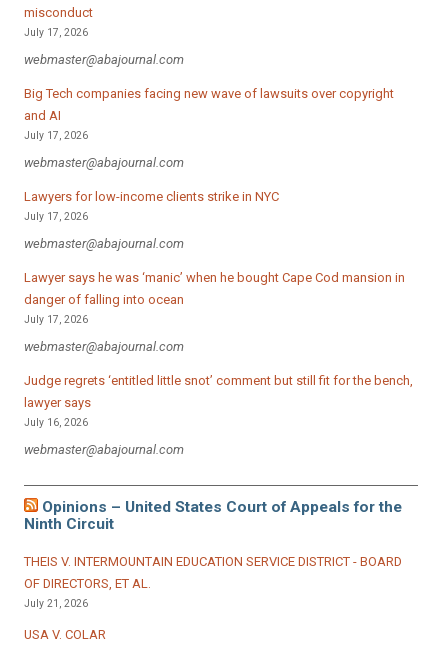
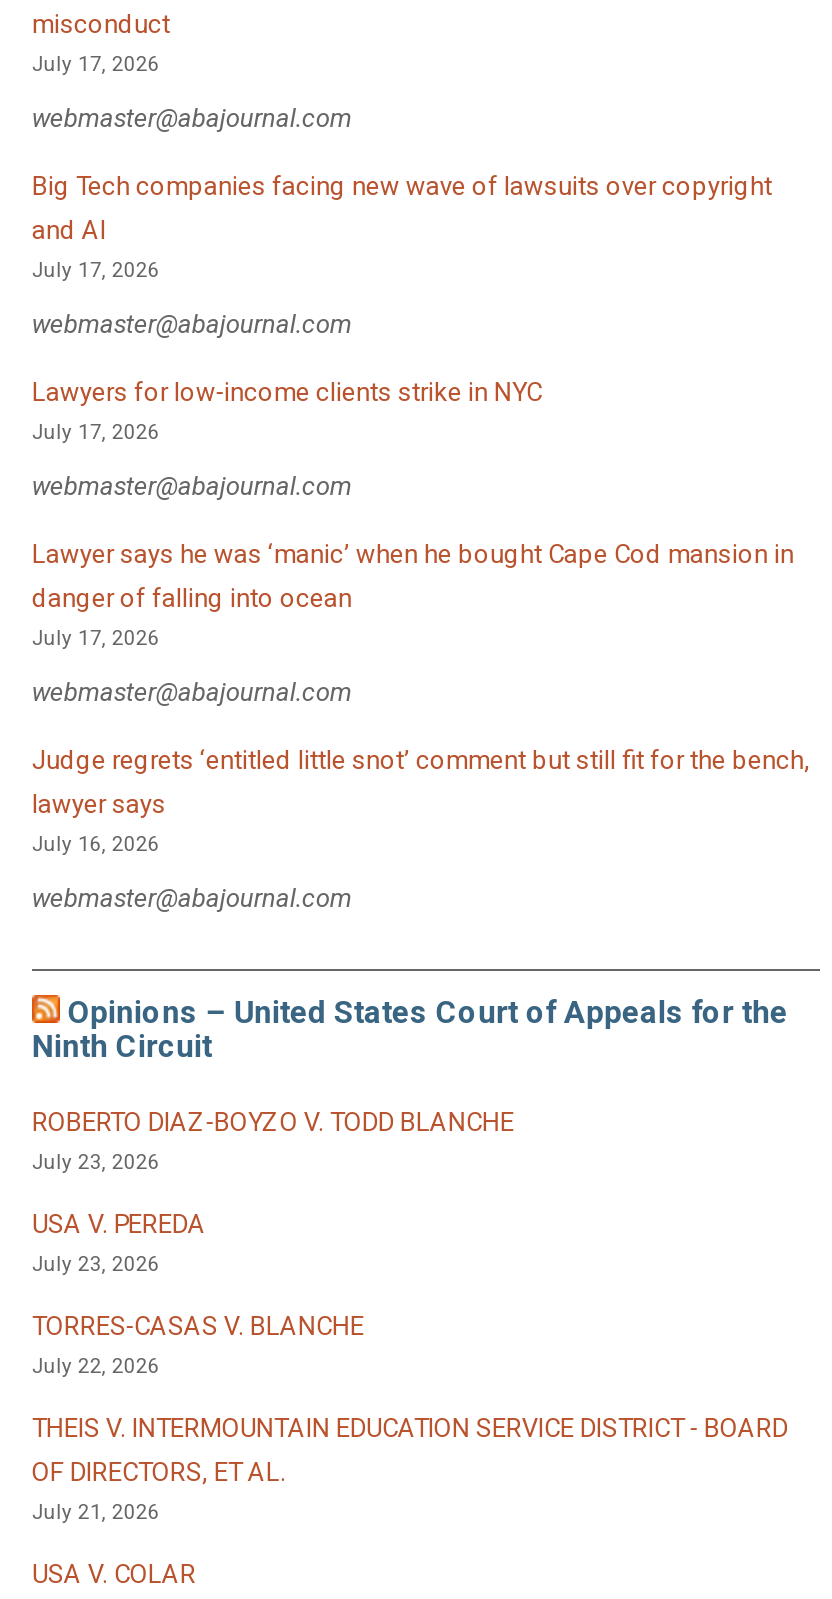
none -> [32,1108,514,1380] ROBERTO DIAZ-BOYZO V. TODD BLANCHE | July 23, 2026 | USA V. PEREDA | July 23, 2026 | TORRES-CASAS V. BLANCHE | July 22, 2026

